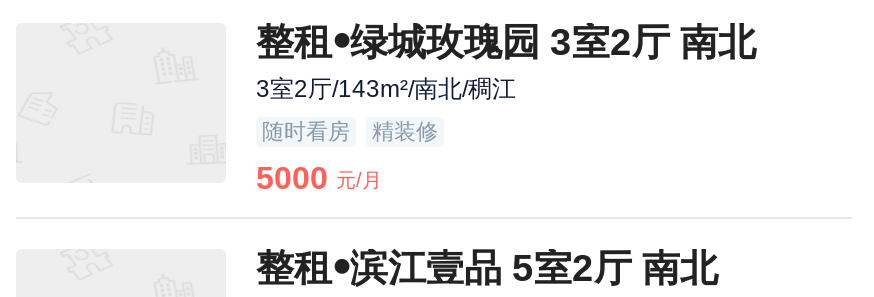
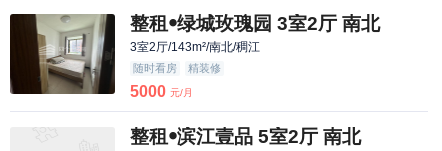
none -> [9,13,116,95] [image]

